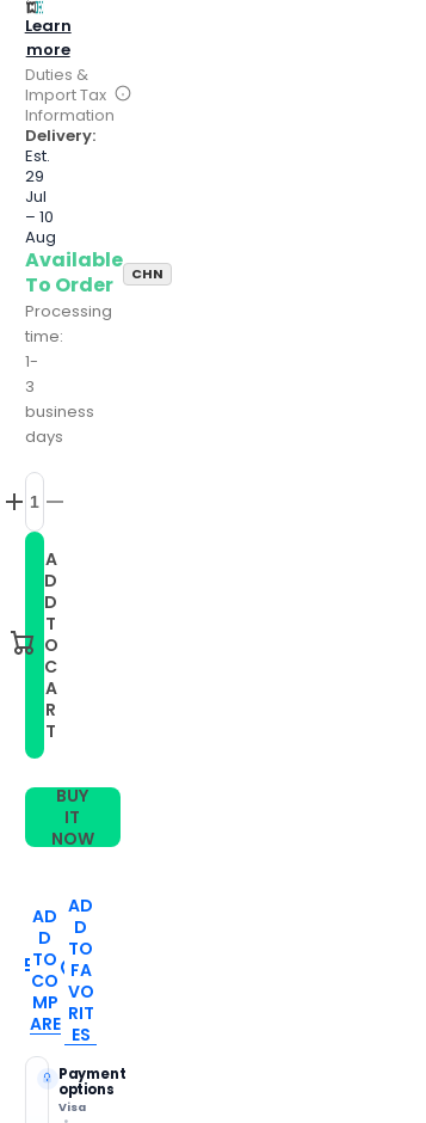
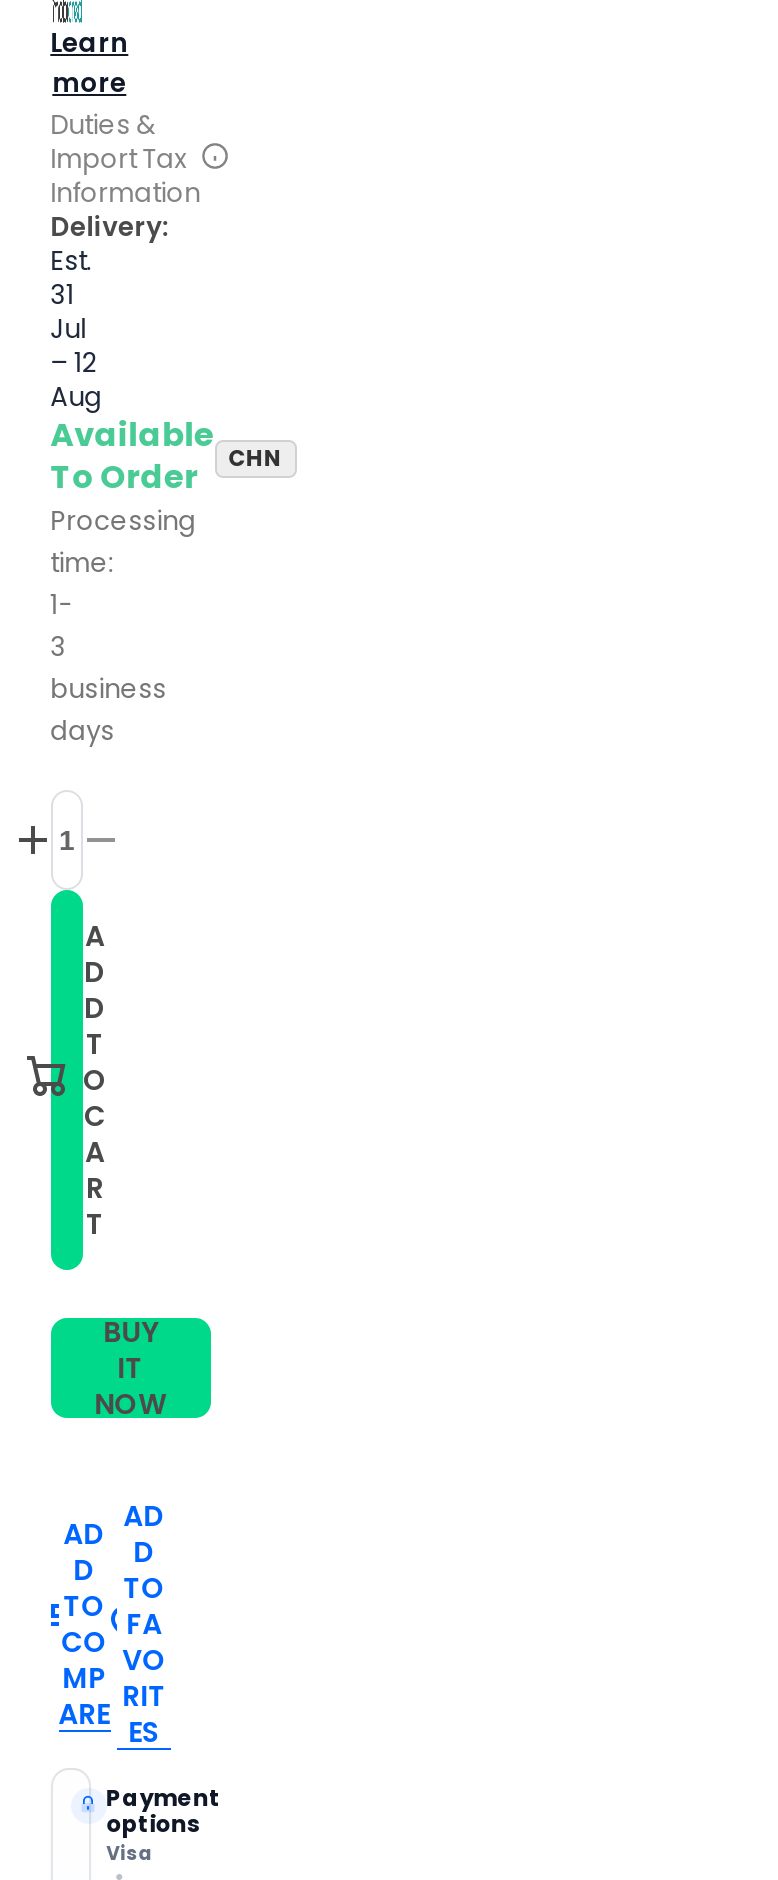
[25,164,44,187] 29 -> [50,275,74,313] 31
[25,205,53,228] – 10 -> [50,343,98,381] – 12

